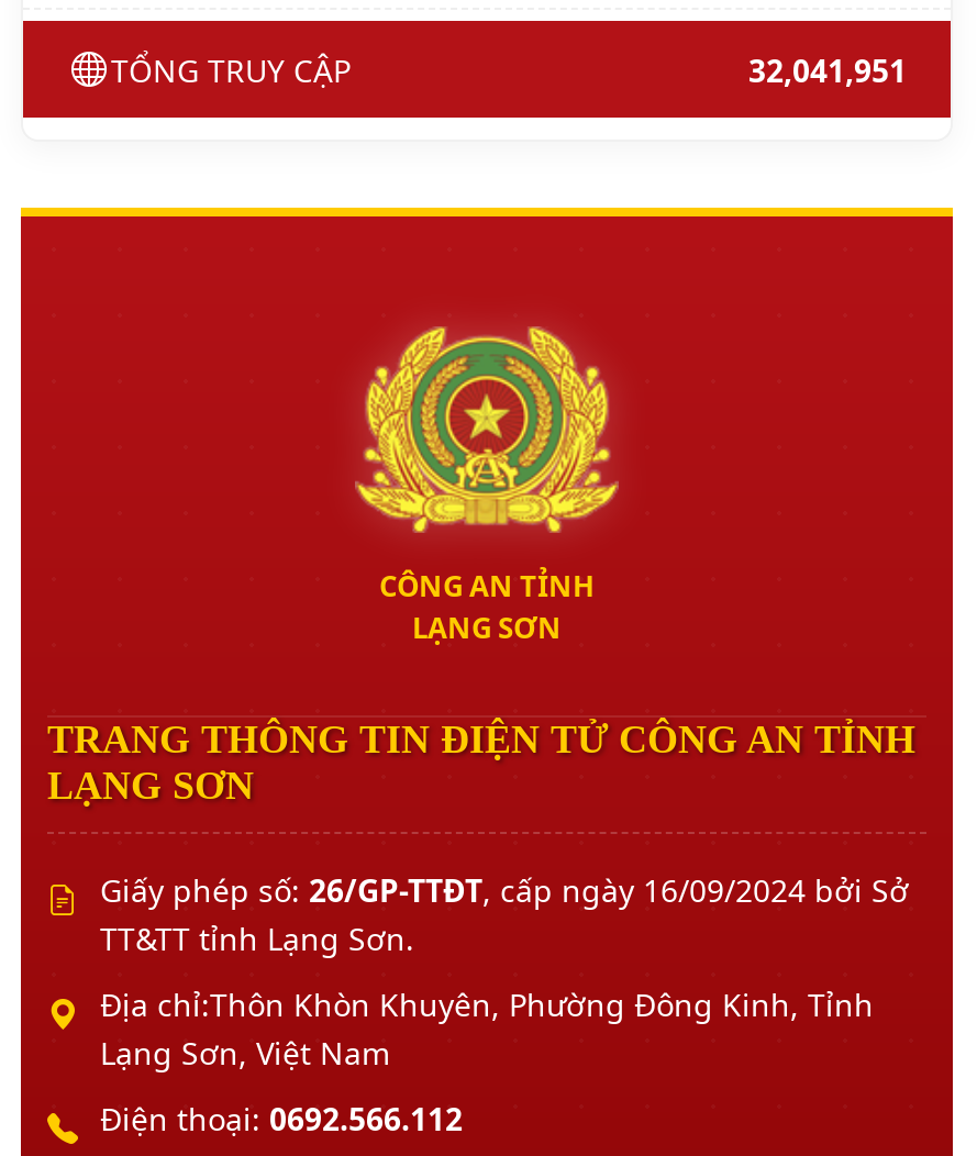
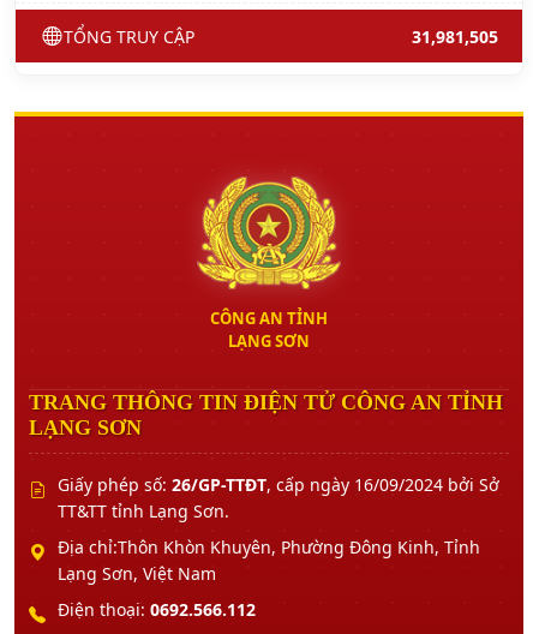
[748,49,907,91] 32,041,951 -> [412,25,498,48] 31,981,505

